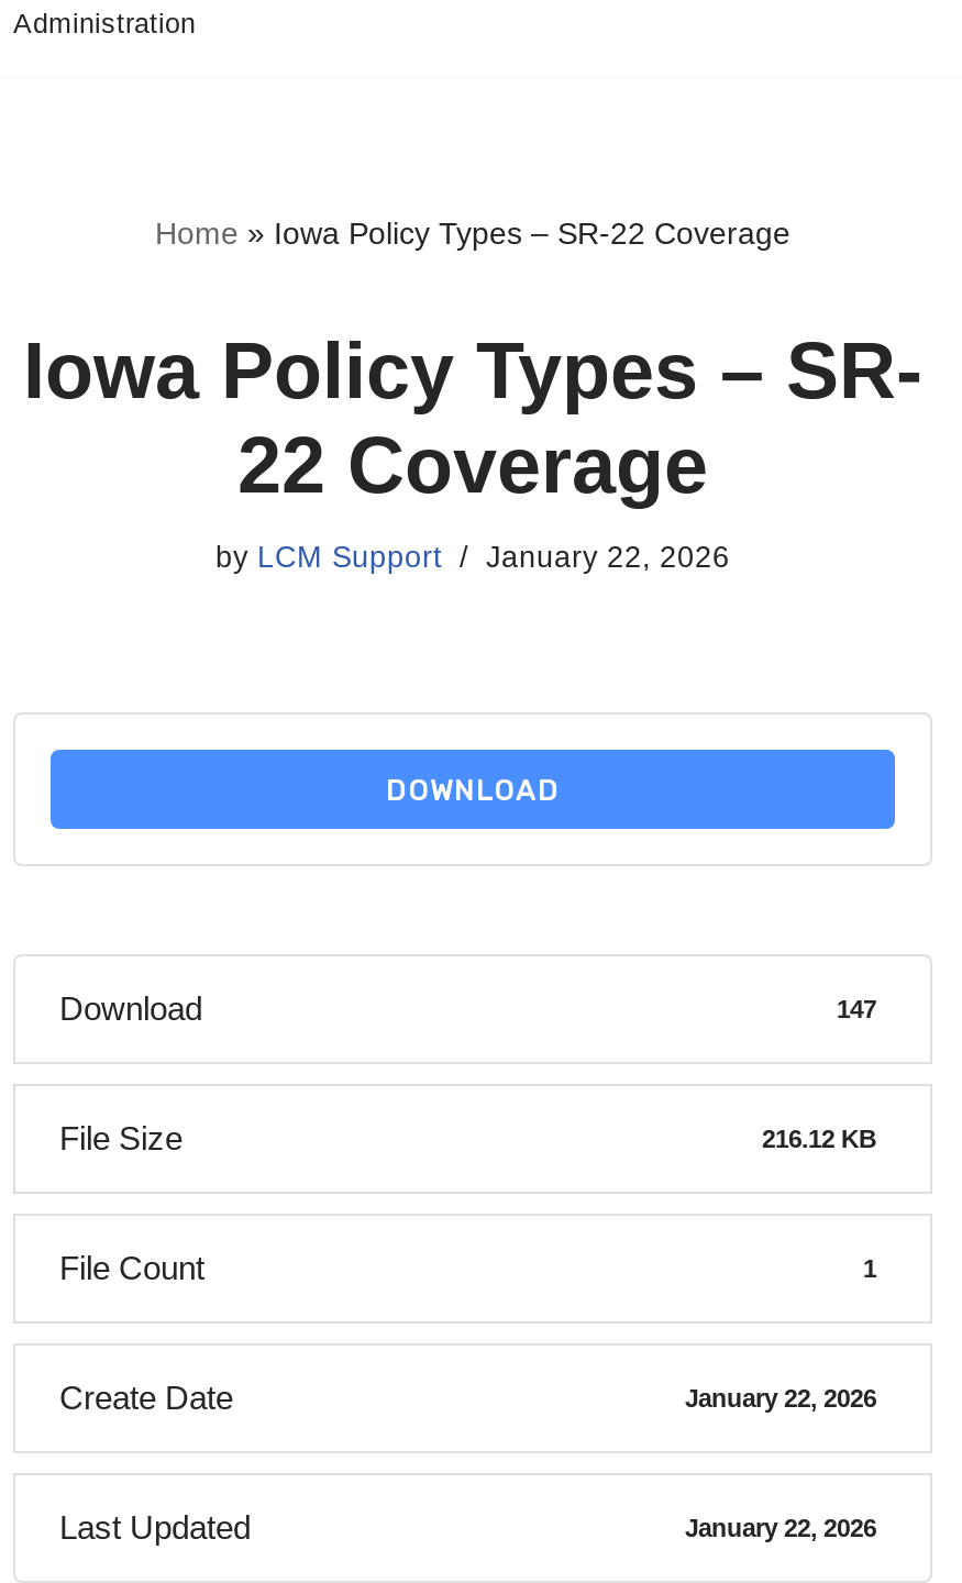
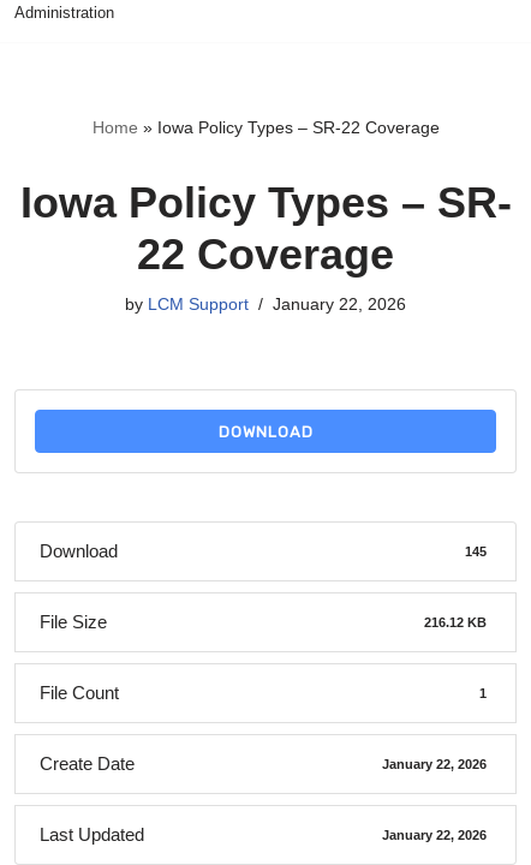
[837,995,876,1021] 147 -> [464,544,486,558] 145

